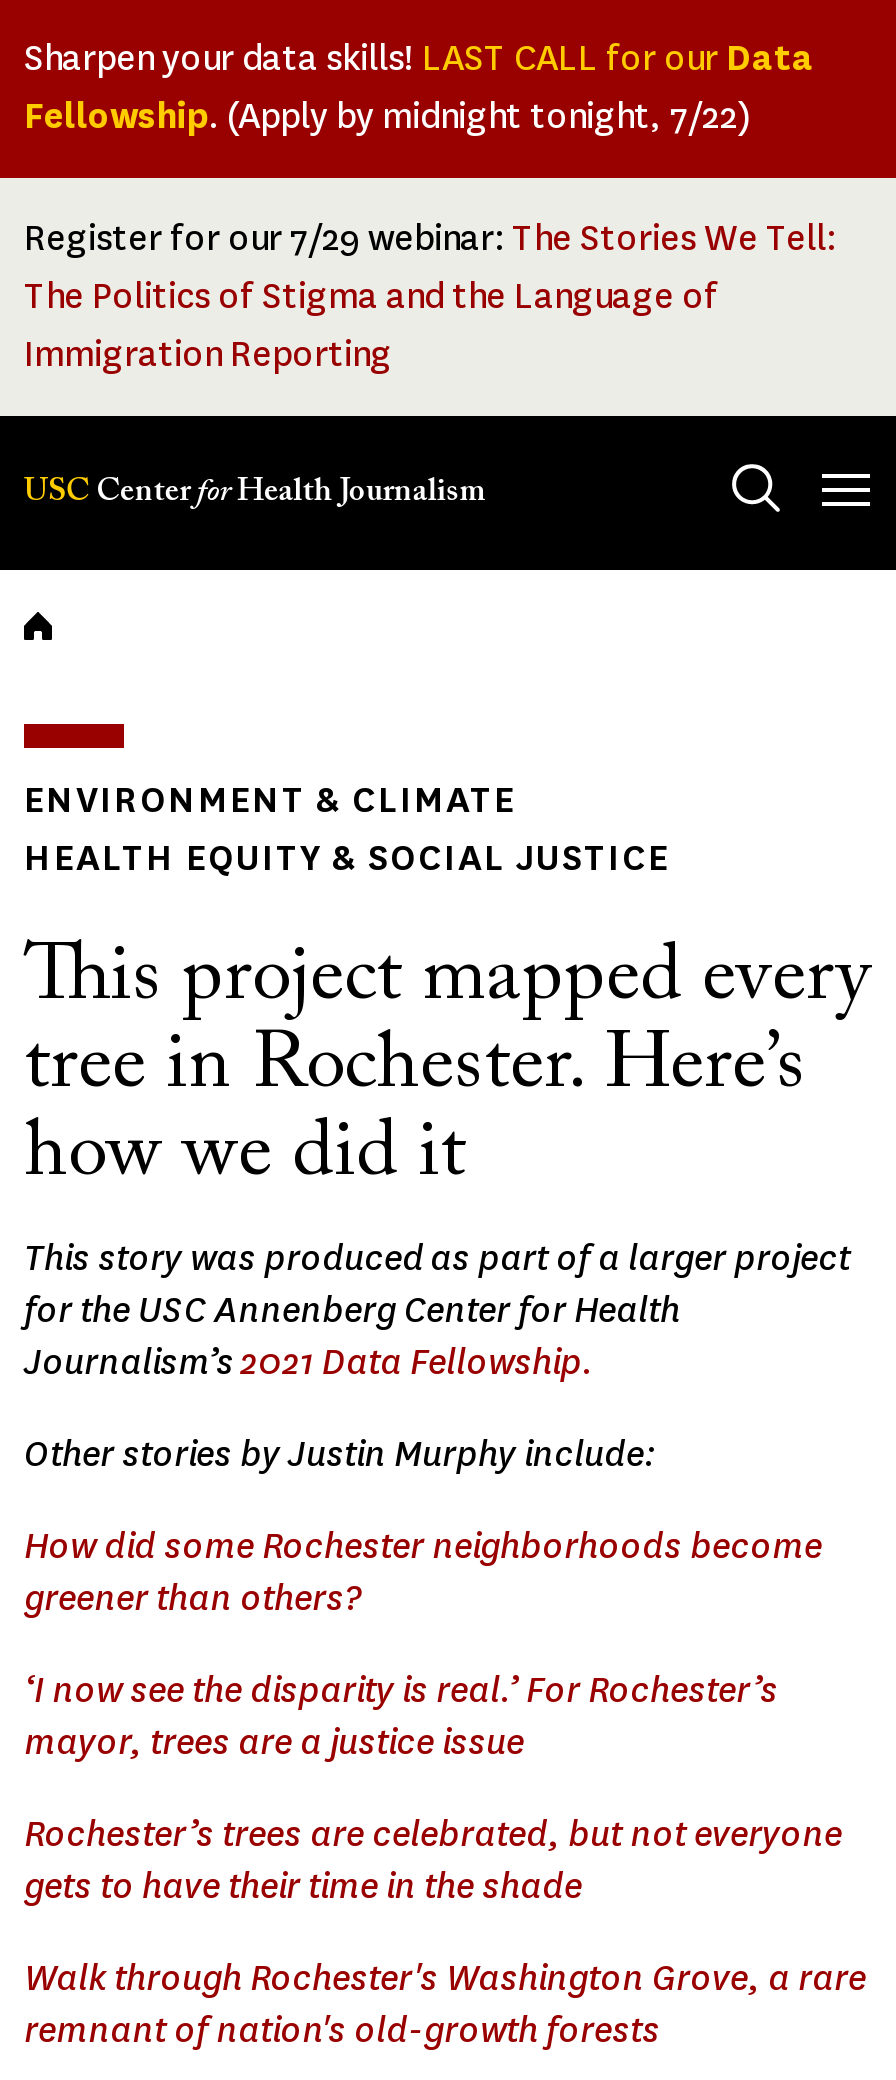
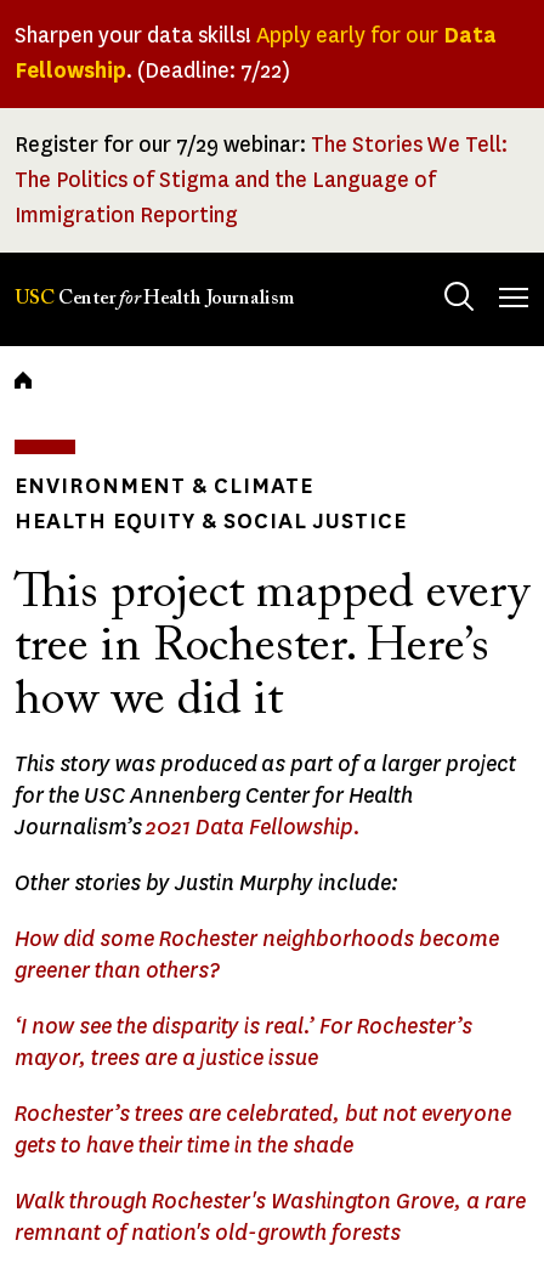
[24,34,814,140] Sharpen your data skills! LAST CALL for our Data | Fellowship. (Apply by midnight tonight, 7/22) -> [15,21,497,85] Sharpen your data skills! Apply early for our Data | Fellowship. (Deadline: 7/22)

